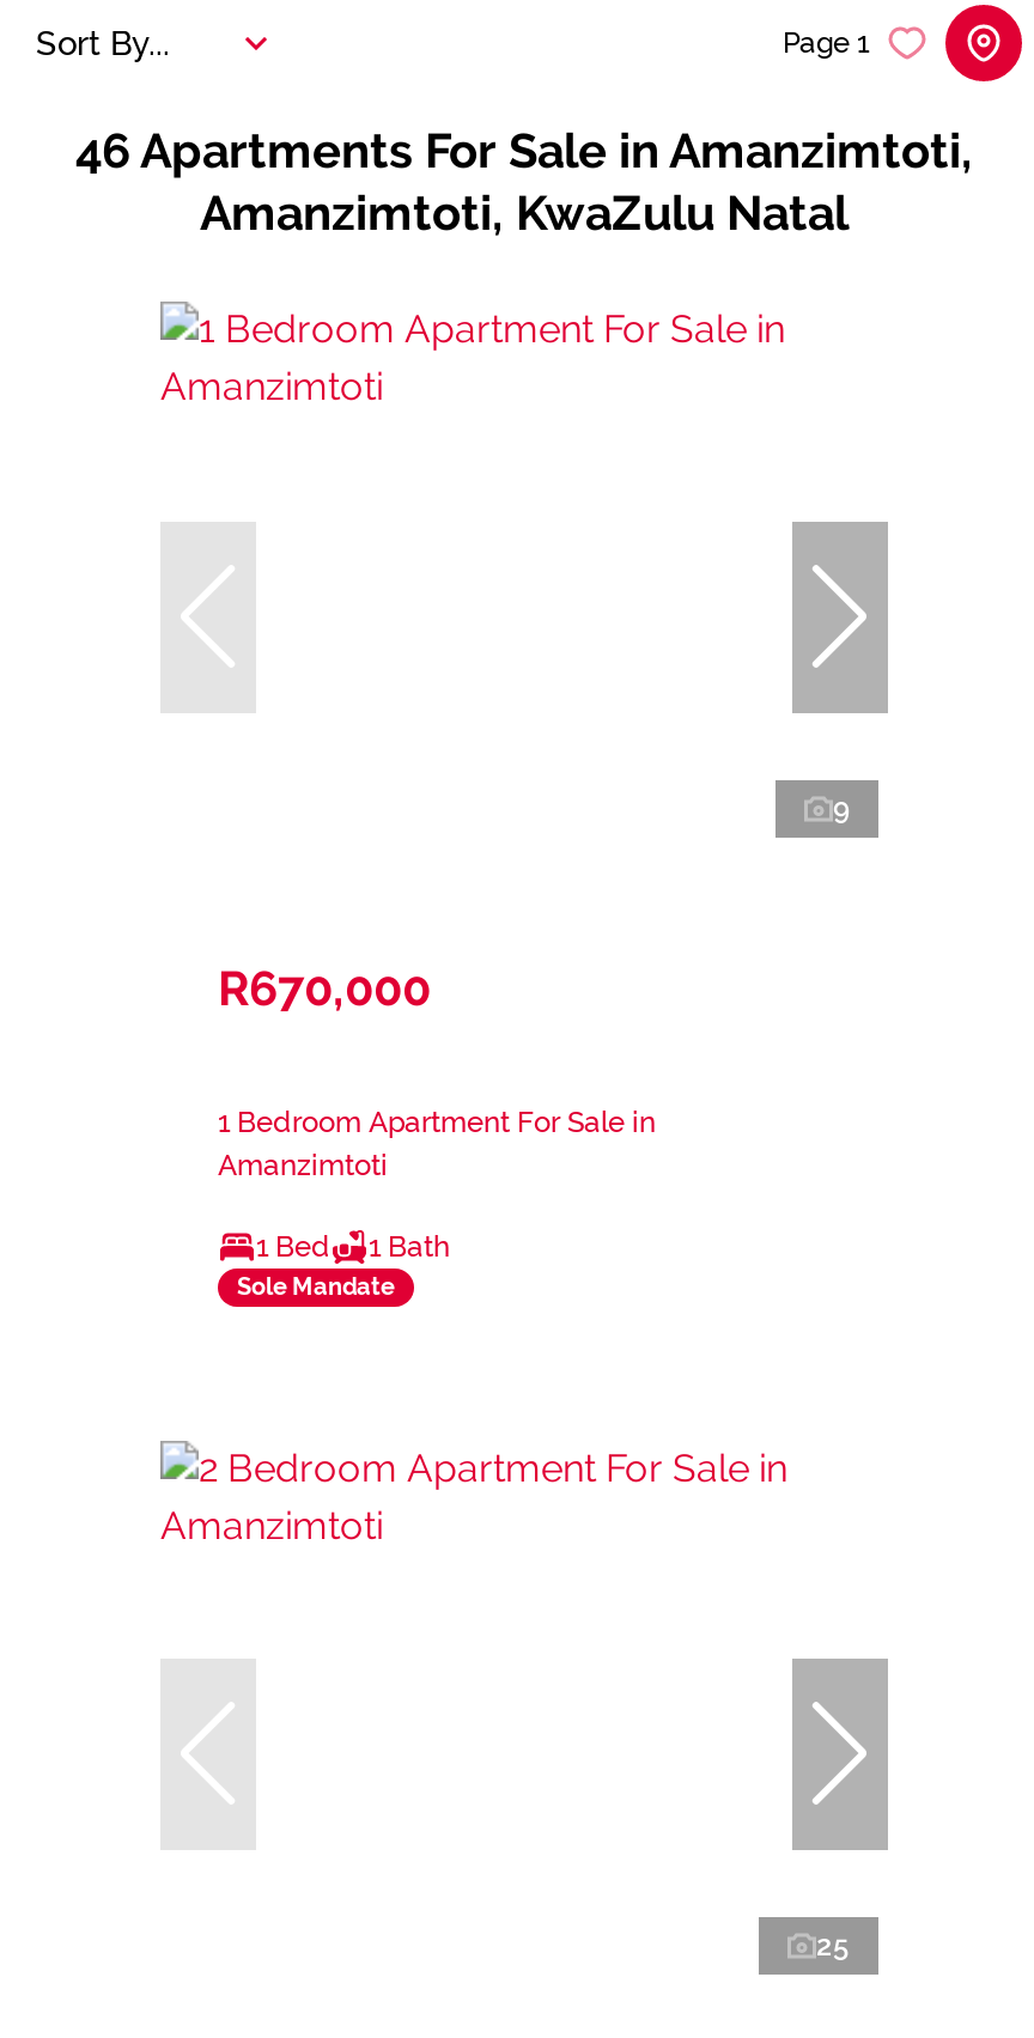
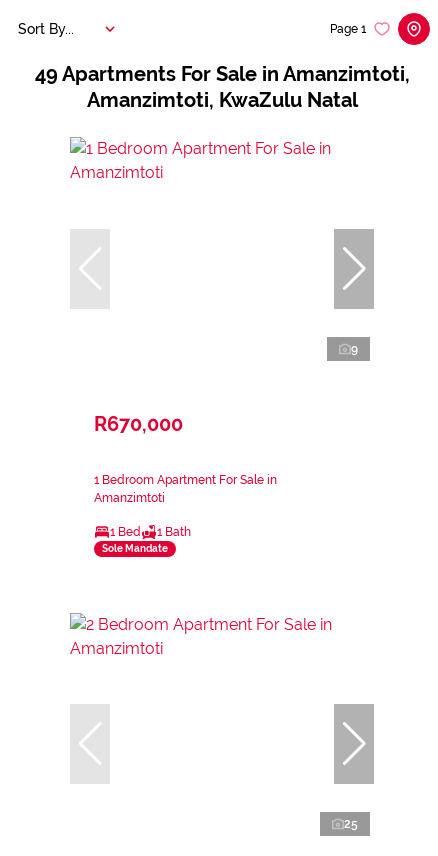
[75,122,973,180] 46 Apartments For Sale in Amanzimtoti, -> [34,62,409,86] 49 Apartments For Sale in Amanzimtoti,

